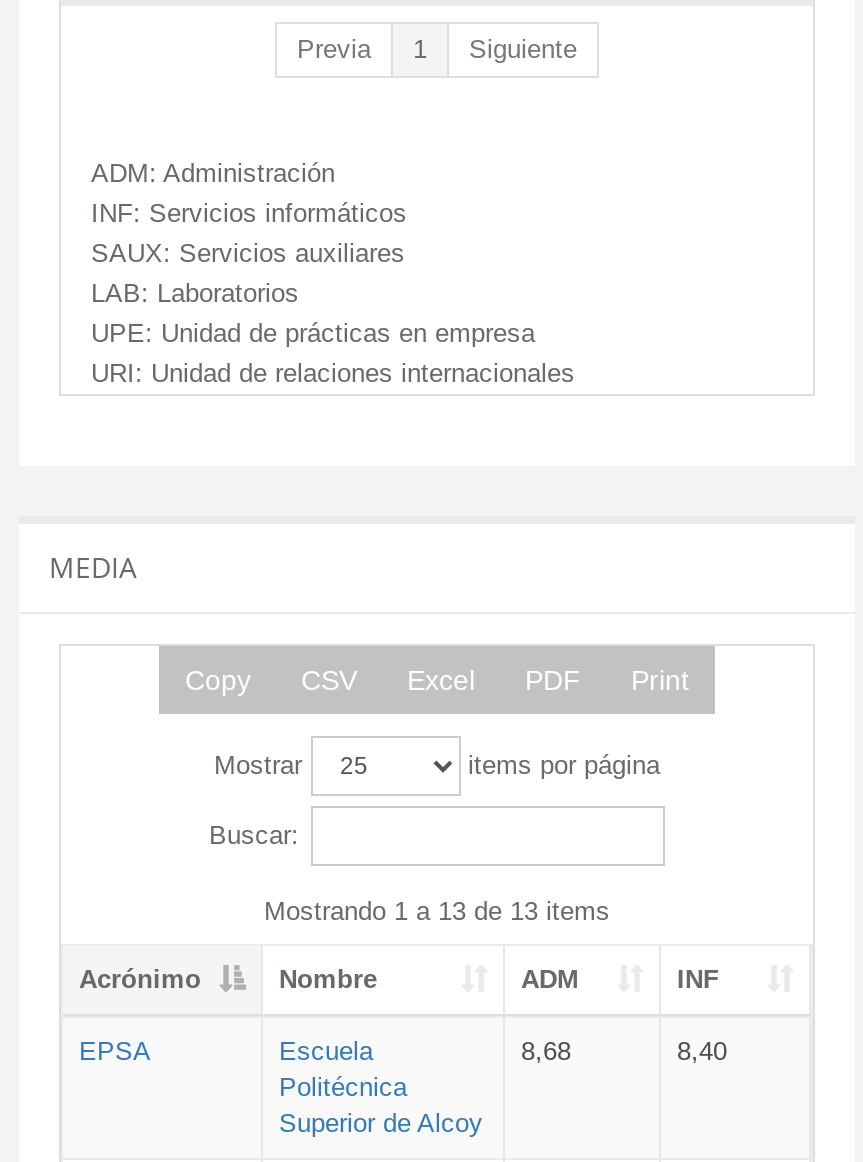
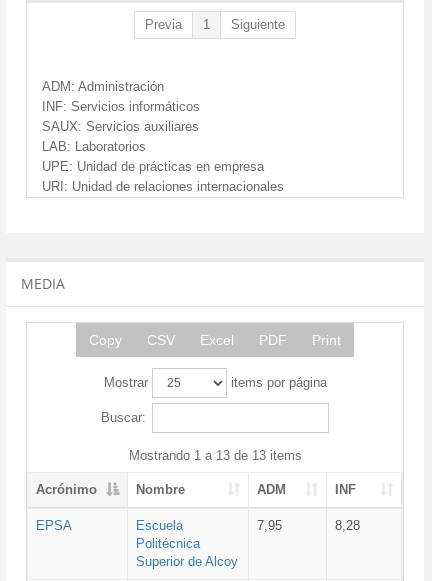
[521,1036,571,1066] 8,68 -> [257,518,282,533] 7,95
[677,1036,727,1066] 8,40 -> [335,518,360,533] 8,28

